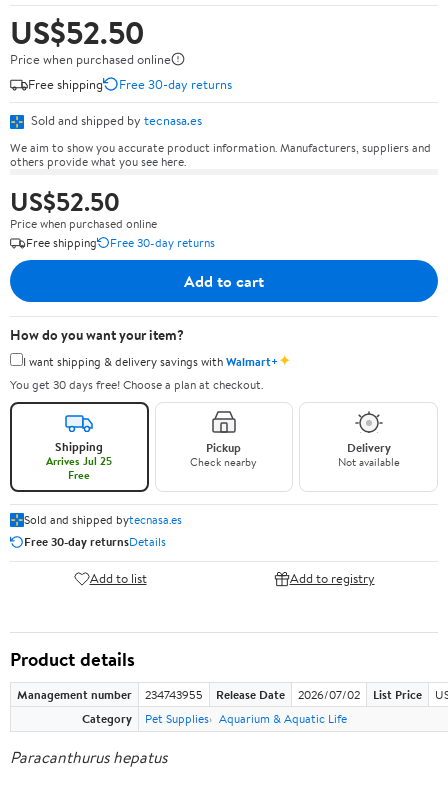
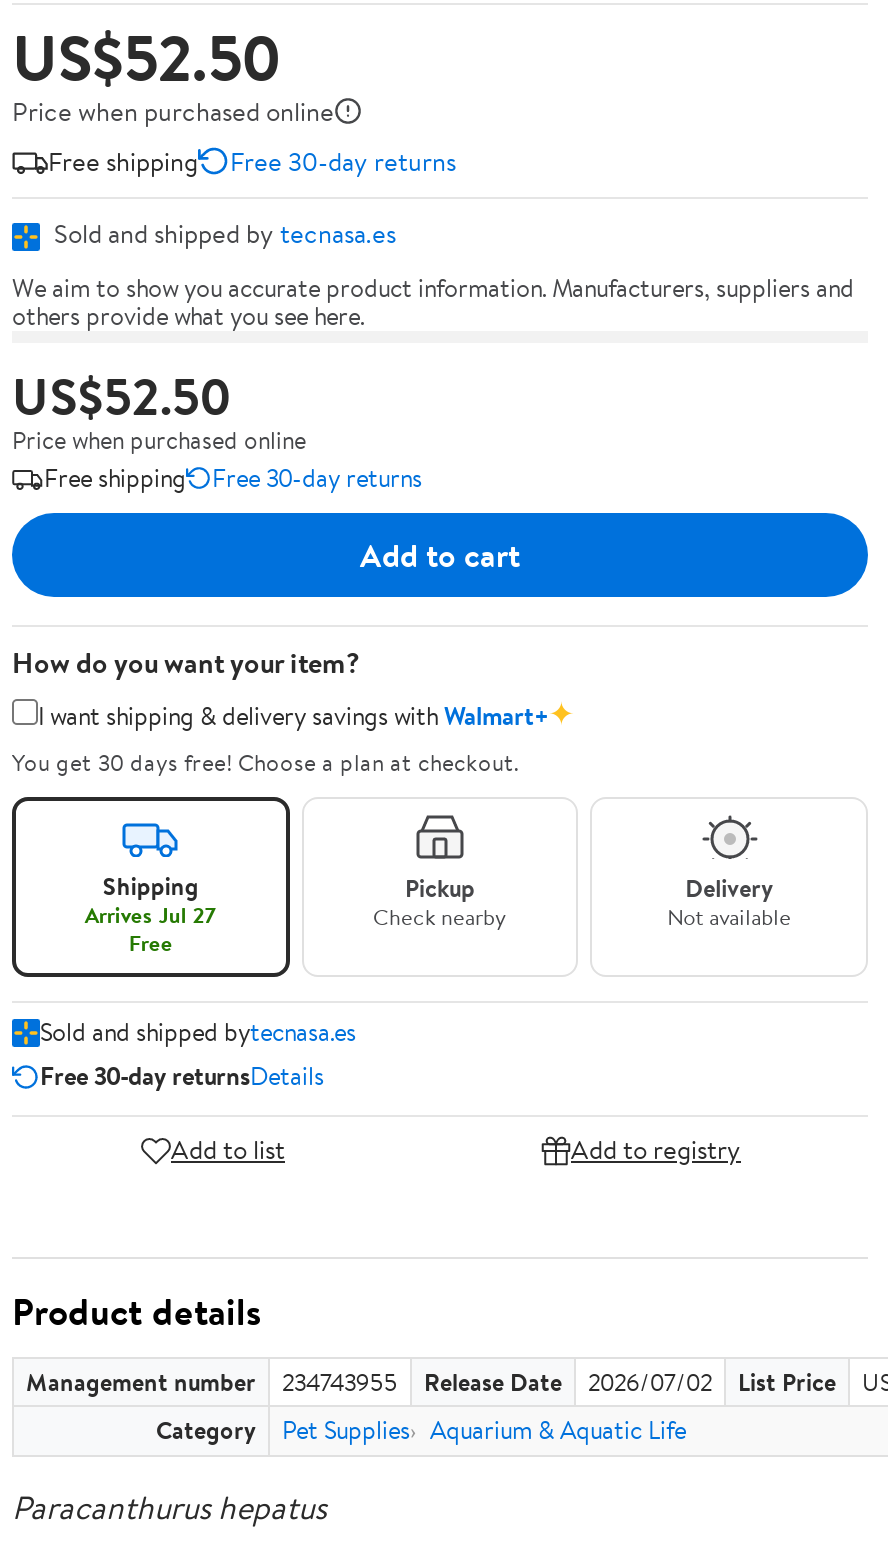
[46,453,112,469] Arrives Jul 25 -> [85,899,217,931] Arrives Jul 27

